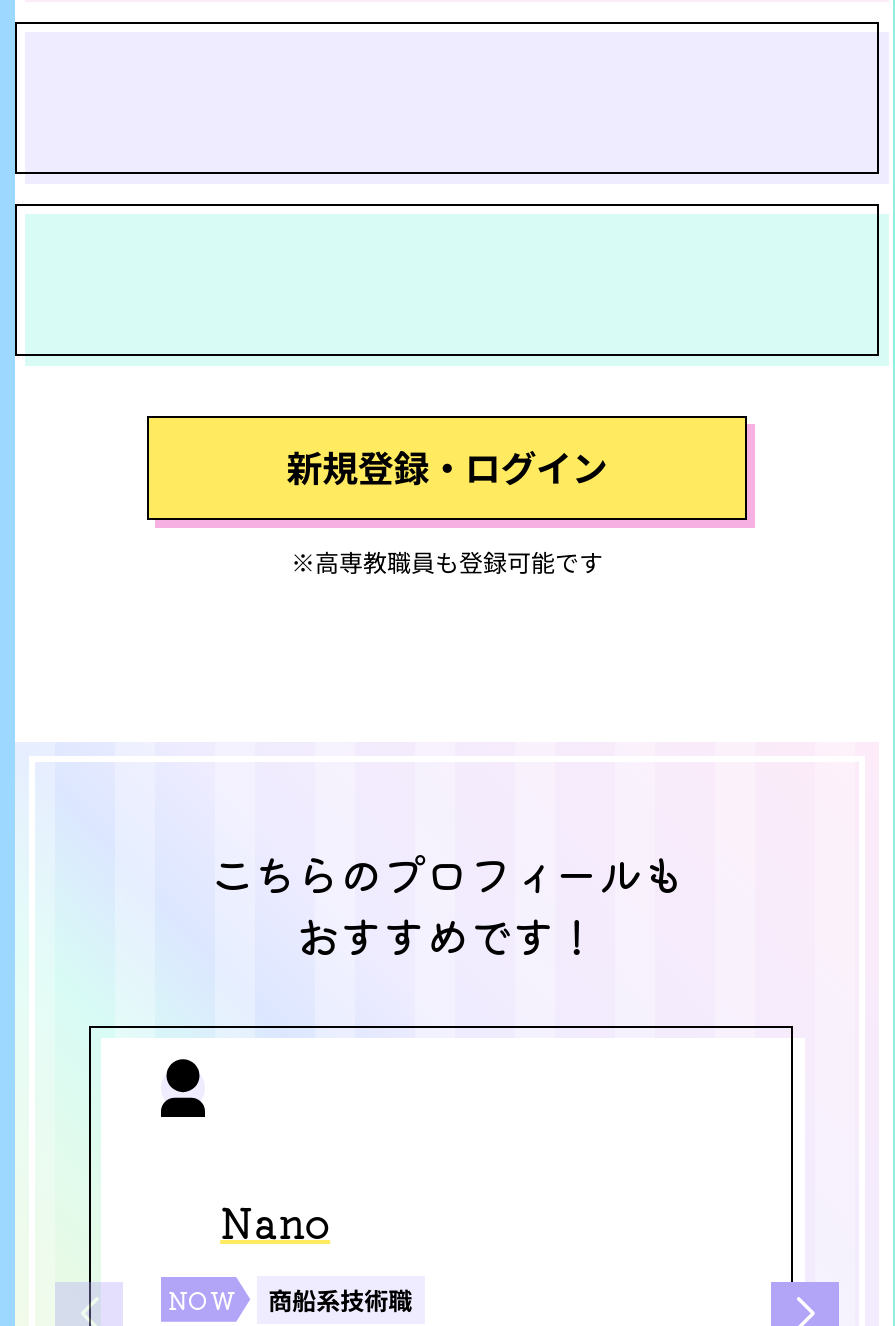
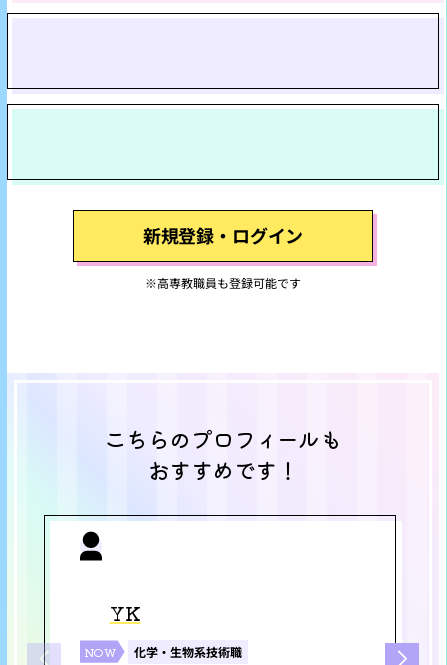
[220,1193,330,1251] Nano -> [110,598,141,627] YK
[268,1282,412,1316] 商船系技術職 -> [134,643,242,660] 化学・生物系技術職

